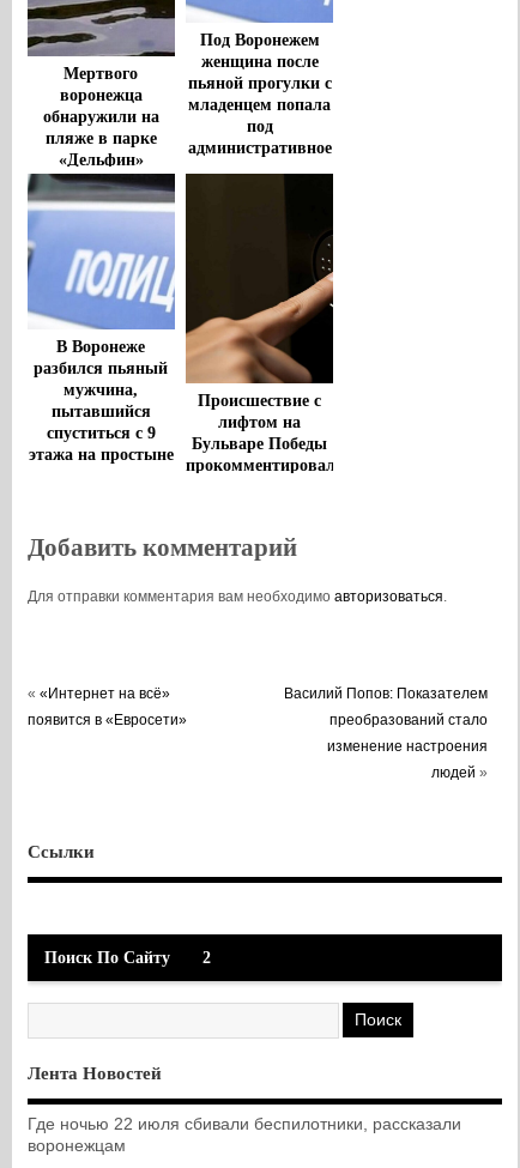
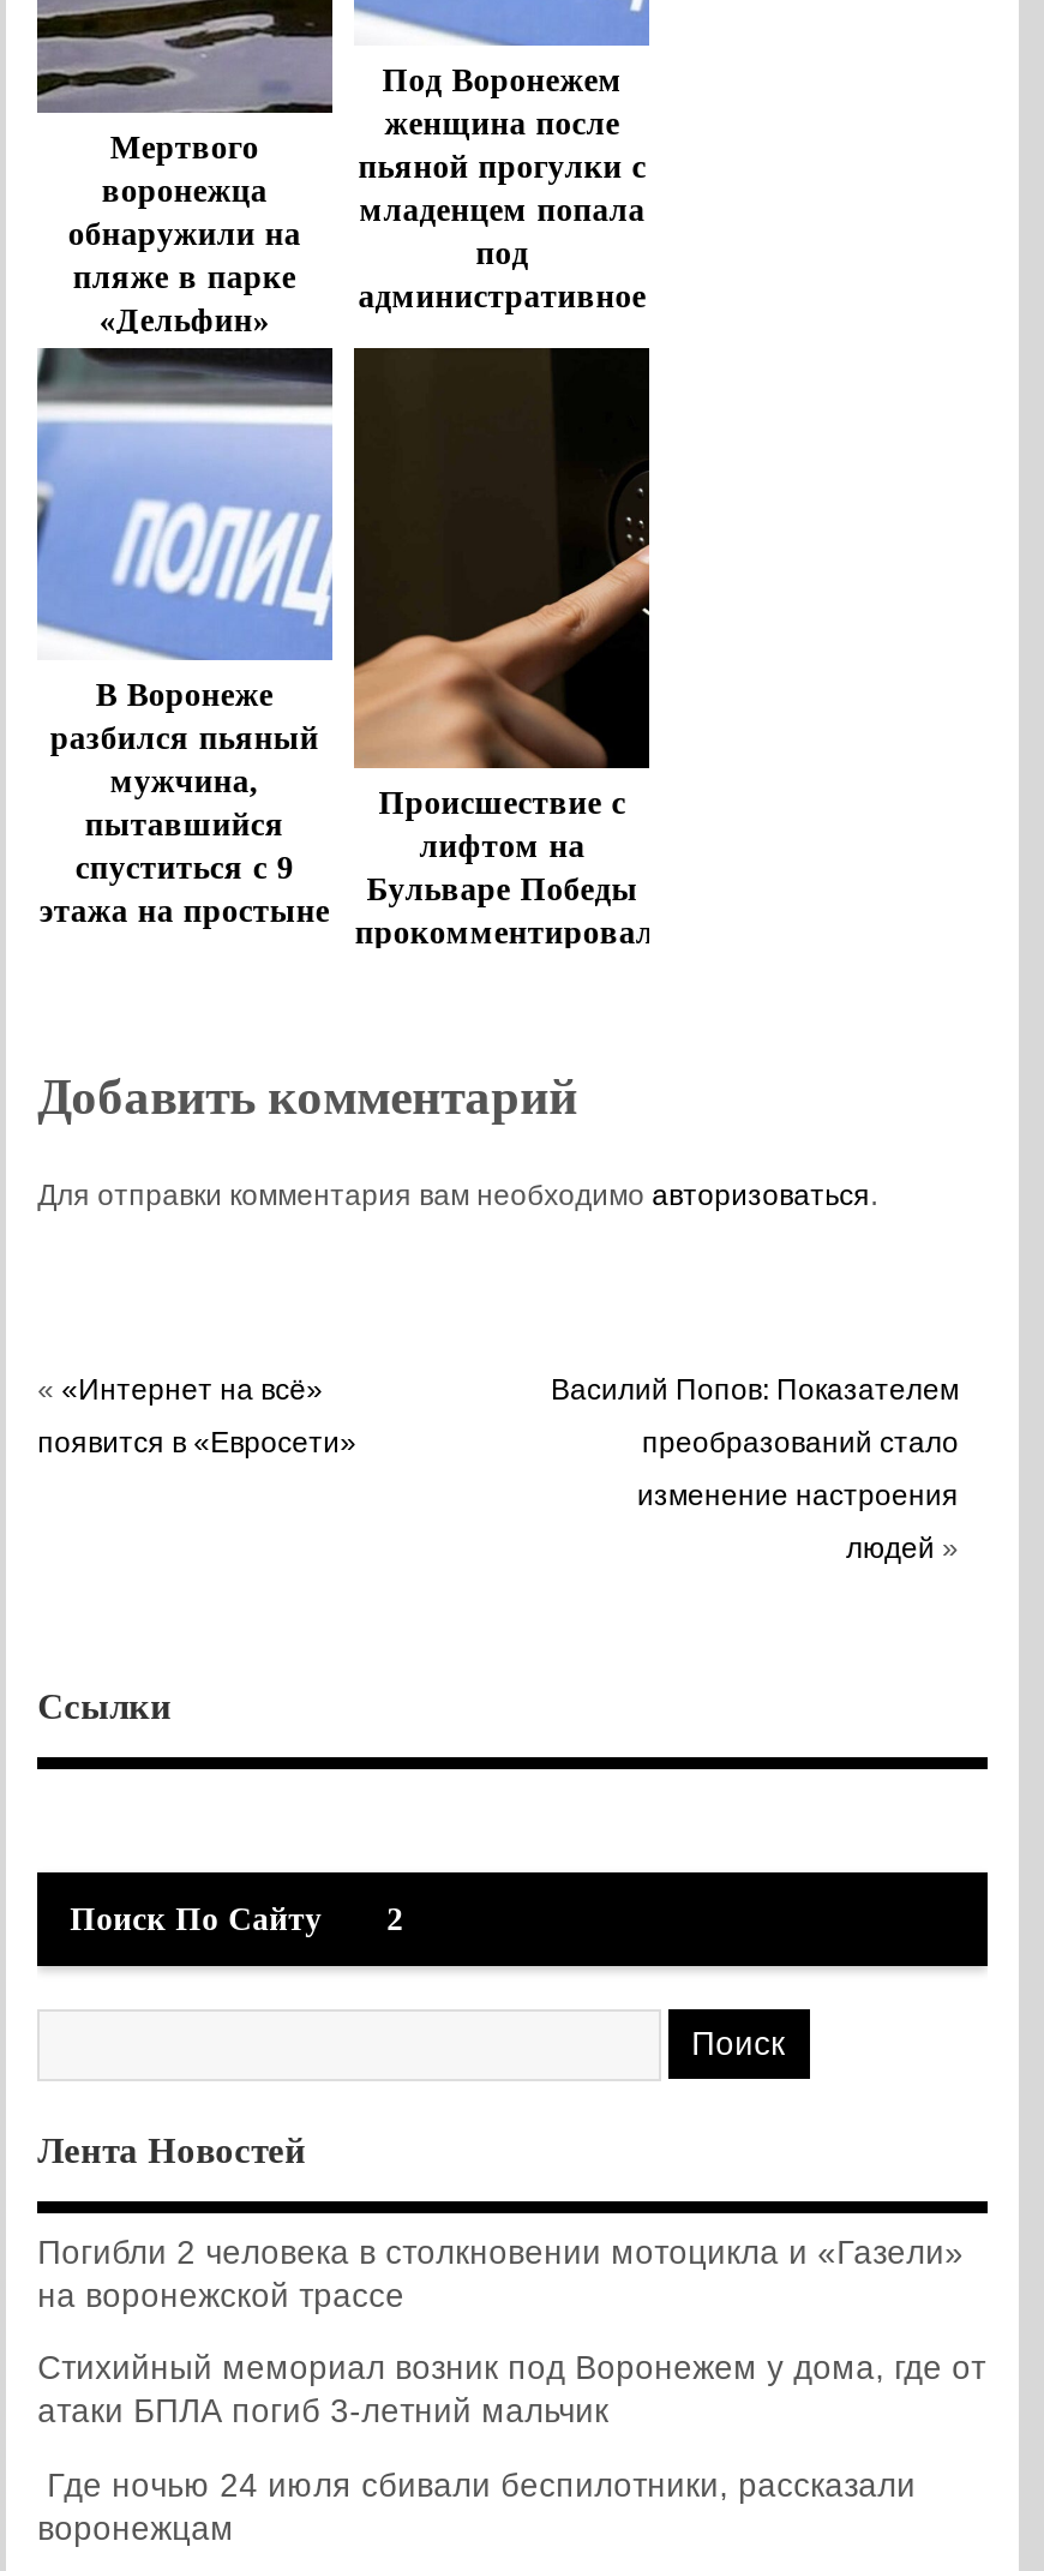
[28,1116,461,1134] Где ночью 22 июля сбивали беспилотники, рассказали -> [37,2236,985,2503] Погибли 2 человека в столкновении мотоцикла и «Газели» | на воронежской трассе | Стихийный мемориал возник под Воронежем у дома, где от | атаки БПЛА погиб 3-летний мальчик | Где ночью 24 июля сбивали беспилотники, рассказали

